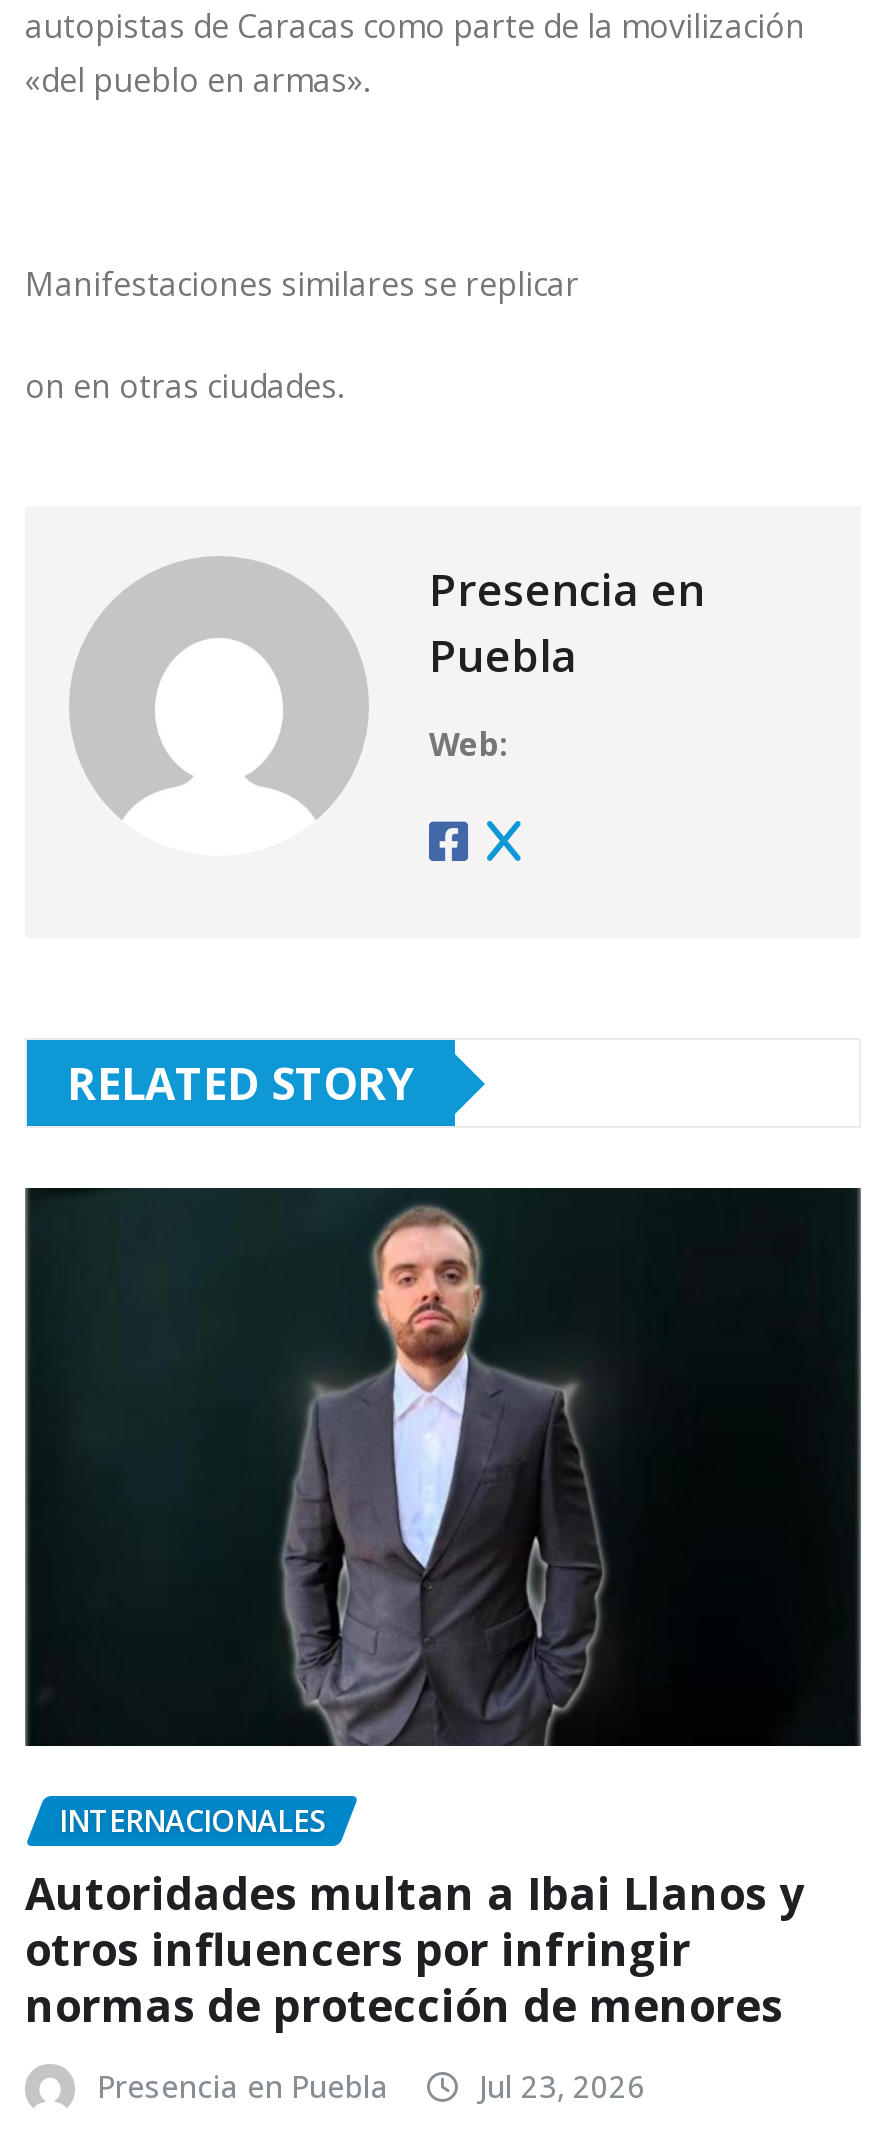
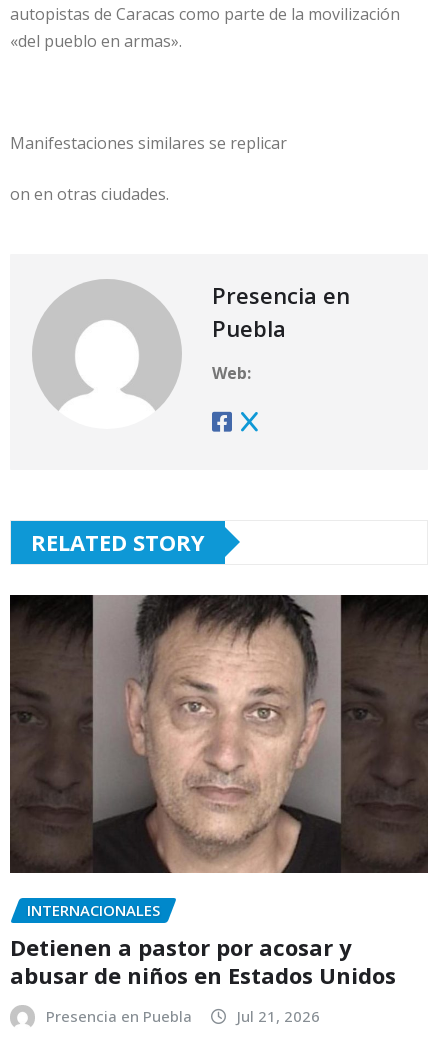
[25,1188,861,1748] [image] -> [9,594,429,874] [image]
[25,1863,805,2035] Autoridades multan a Ibai Llanos y | otros influencers por infringir | normas de protección de menores -> [10,932,396,990] Detienen a pastor por acosar y | abusar de niños en Estados Unidos
[479,2067,645,2107] Jul 23, 2026 -> [237,1006,320,1026] Jul 21, 2026

